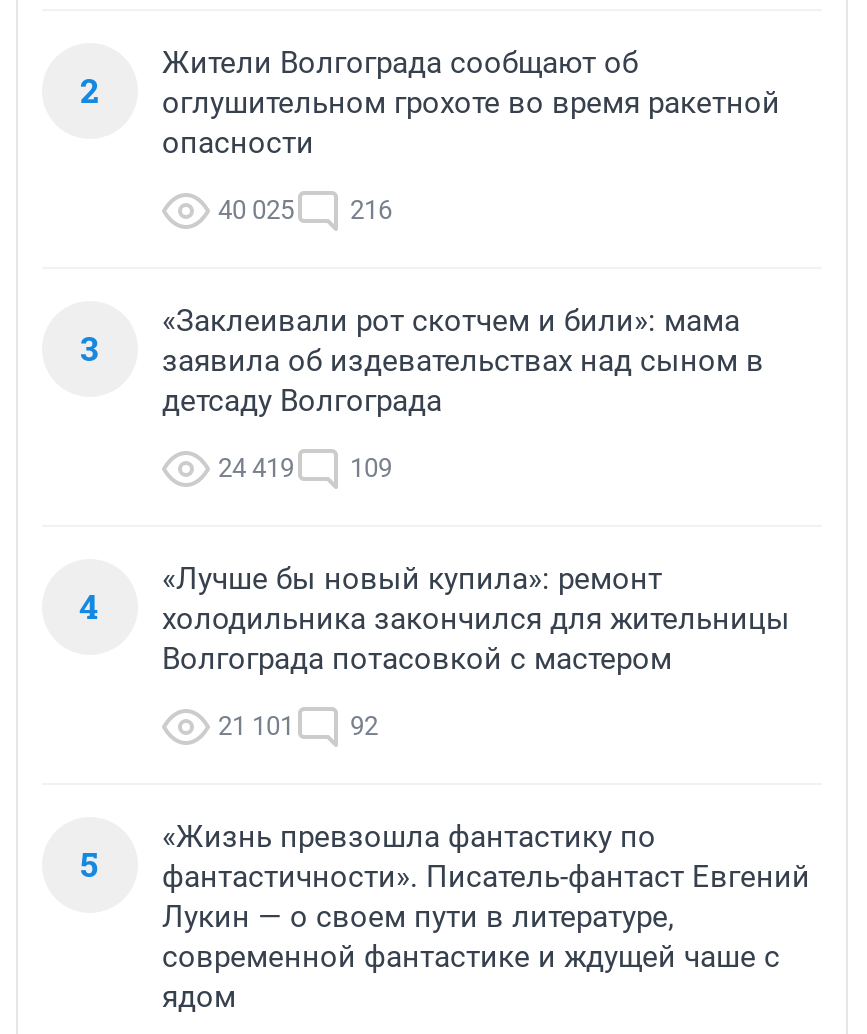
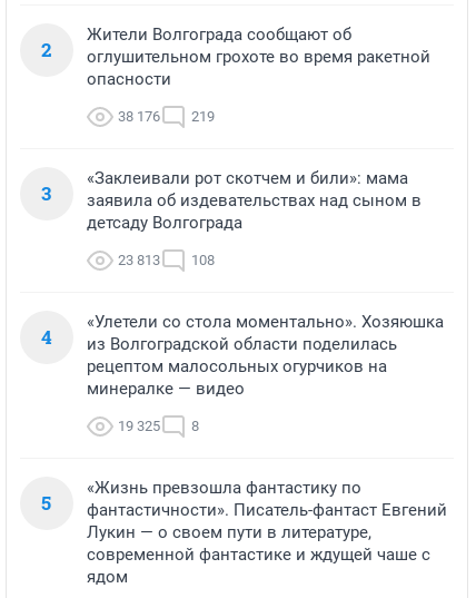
[218,194,294,224] 40 025 -> [118,107,160,124] 38 176
[350,194,392,224] 216 -> [191,107,215,124] 219
[218,452,294,482] 24 419 -> [118,251,160,268] 23 813
[350,452,392,482] 109 -> [191,251,215,268] 108
[162,560,790,676] «Лучше бы новый купила»: ремонт | холодильника закончился для жительницы | Волгограда потасовкой с мастером -> [87,311,444,398] «Улетели со стола моментально». Хозяюшка | из Волгоградской области поделилась | рецептом малосольных огурчиков на | минералке — видео
[218,710,378,740] 21 101 | 92 -> [118,417,199,434] 19 325 | 8

